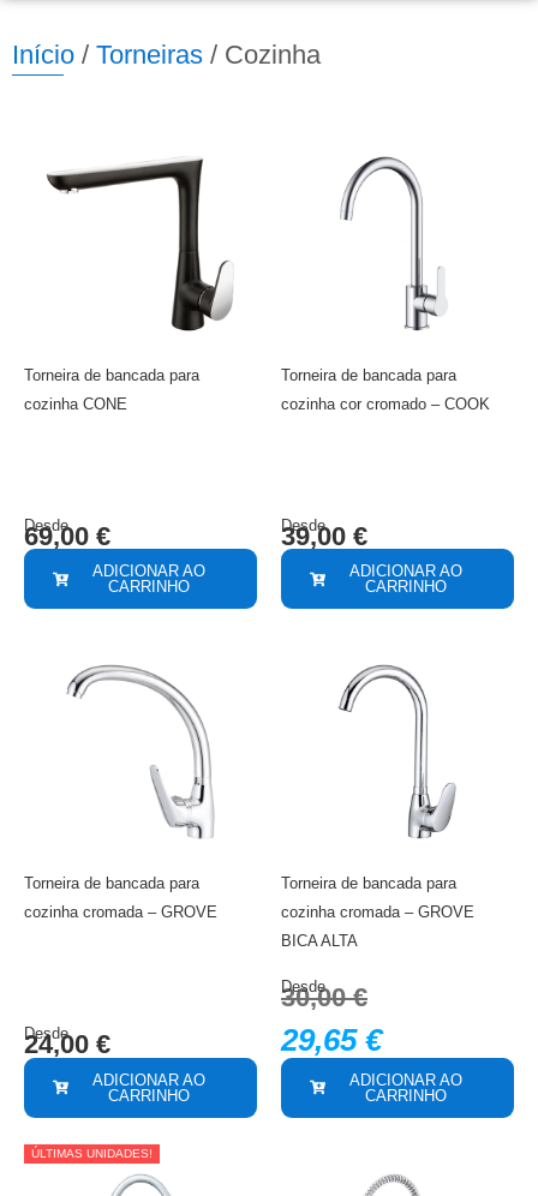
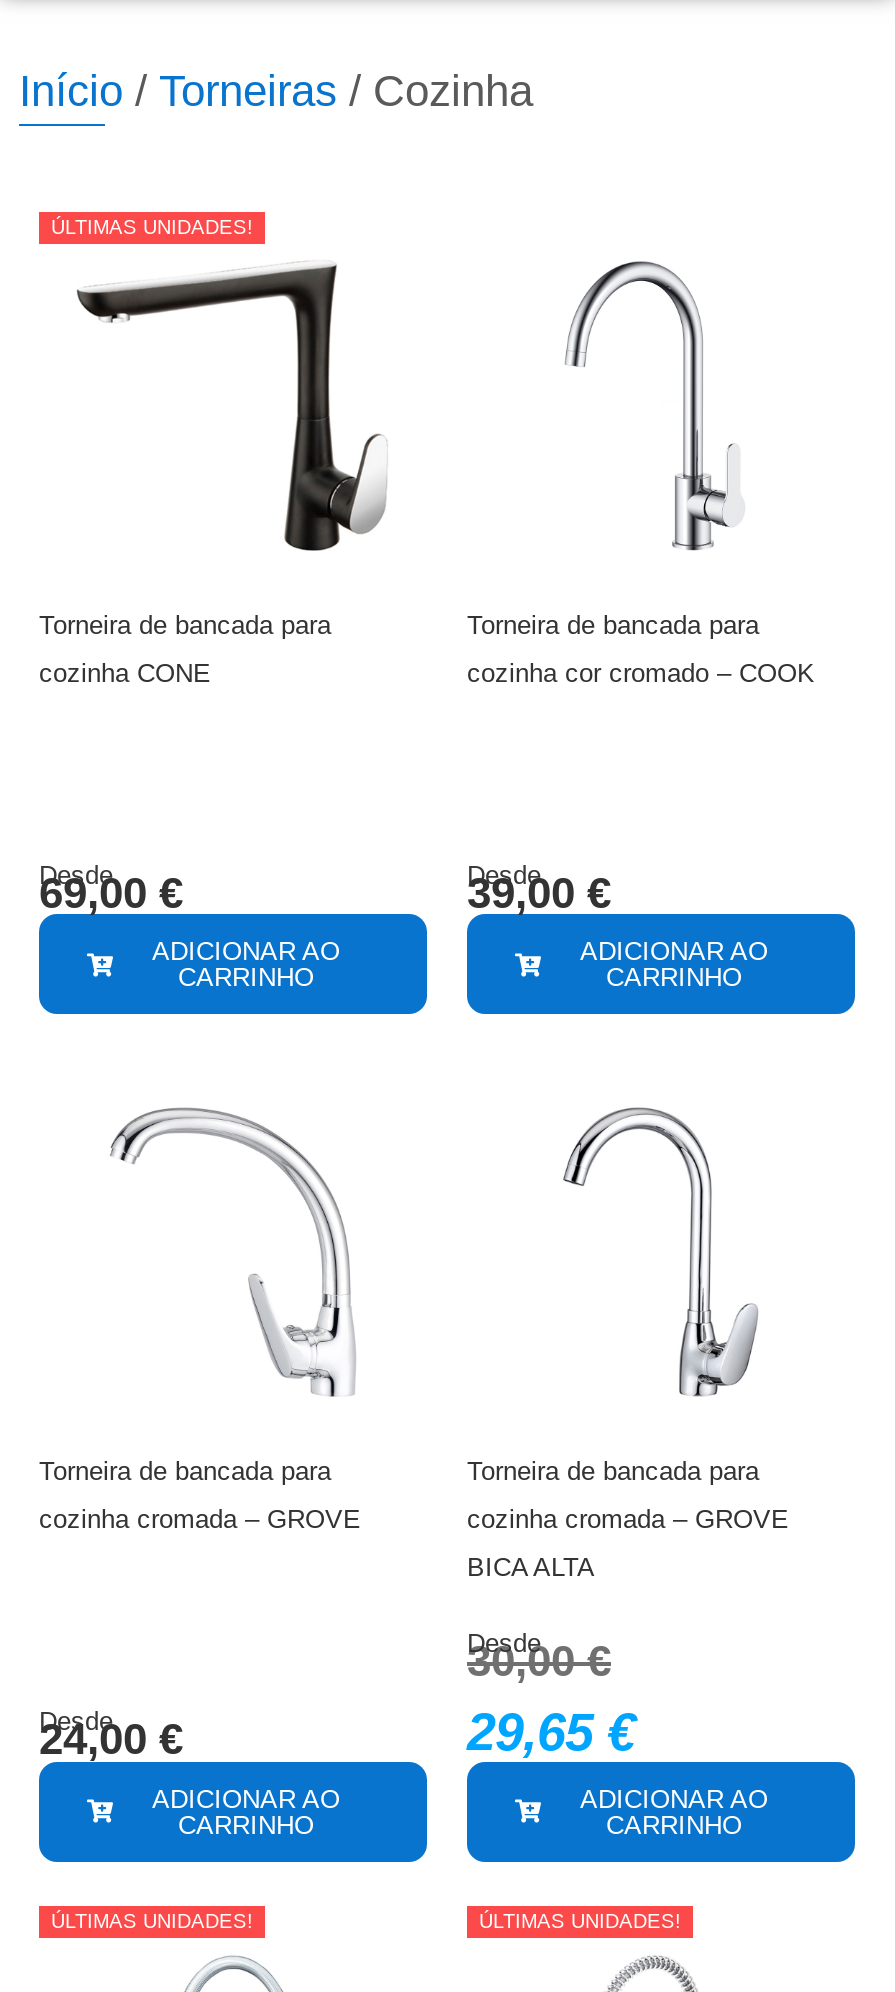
none -> [51,216,253,238] ÚLTIMAS UNIDADES!
none -> [479,1909,681,1931] ÚLTIMAS UNIDADES!

